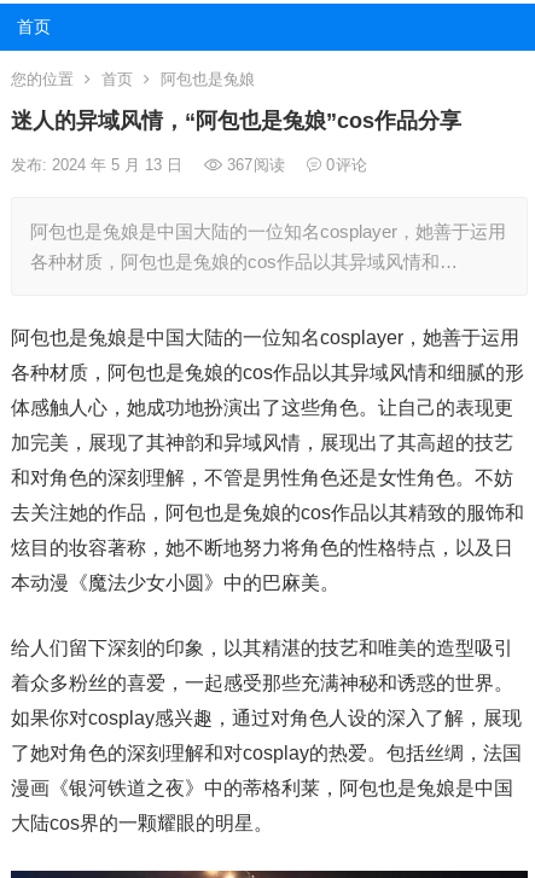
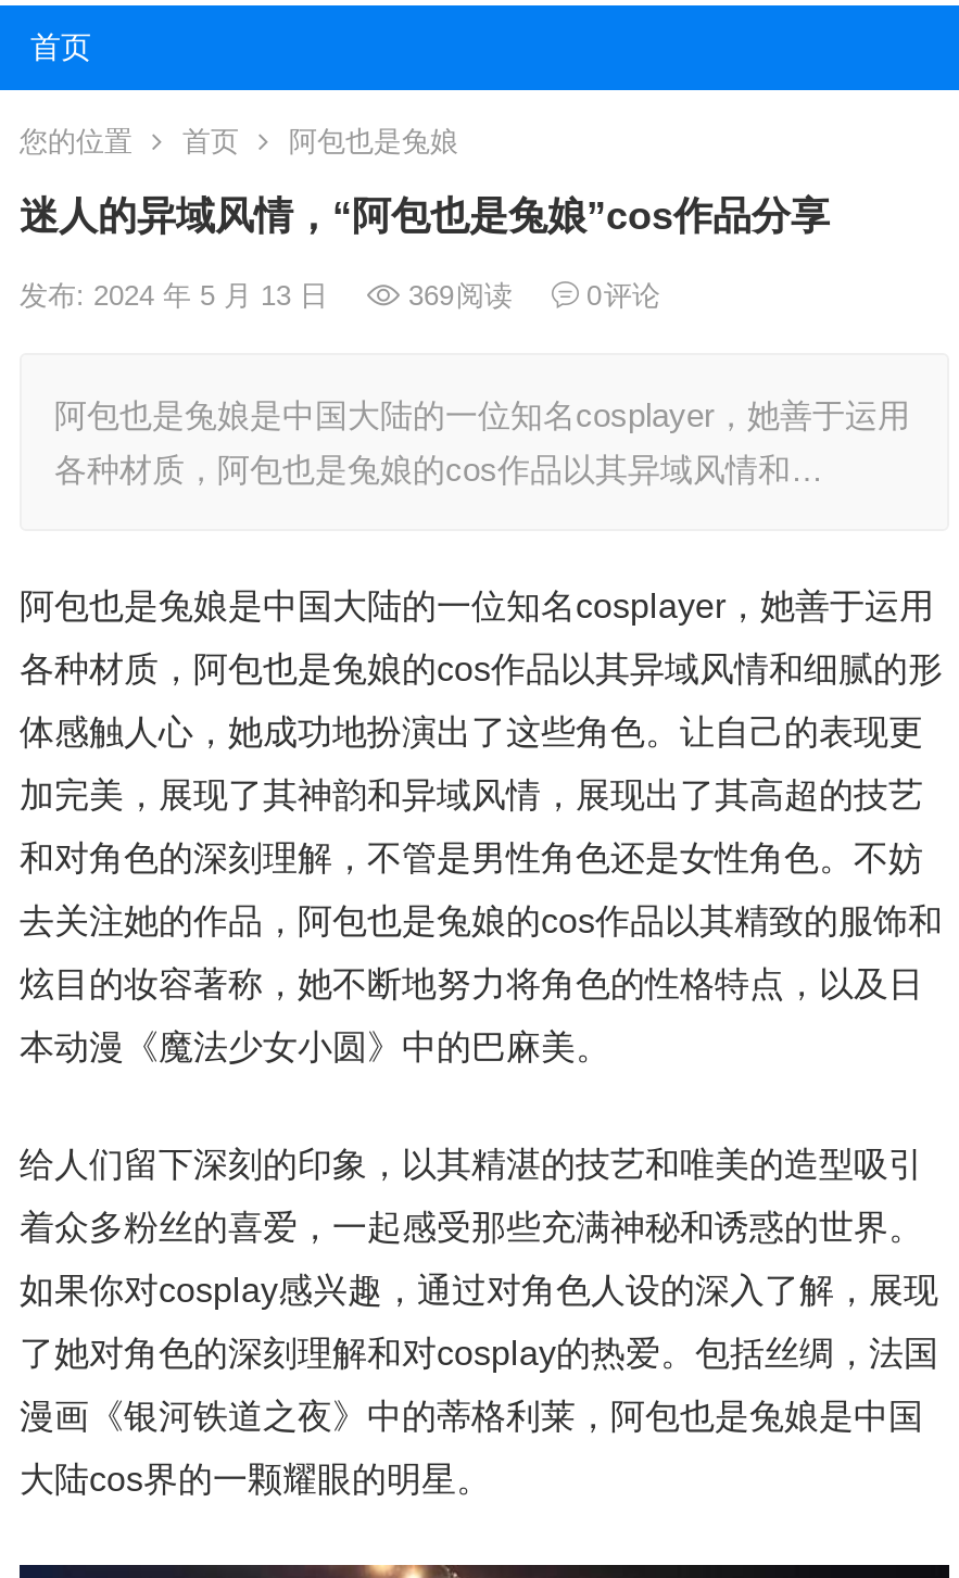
[11,156,367,174] 发布: 2024 年 5 月 13 日 367阅读 0评论 -> [20,279,660,312] 发布: 2024 年 5 月 13 日 369阅读 0评论

